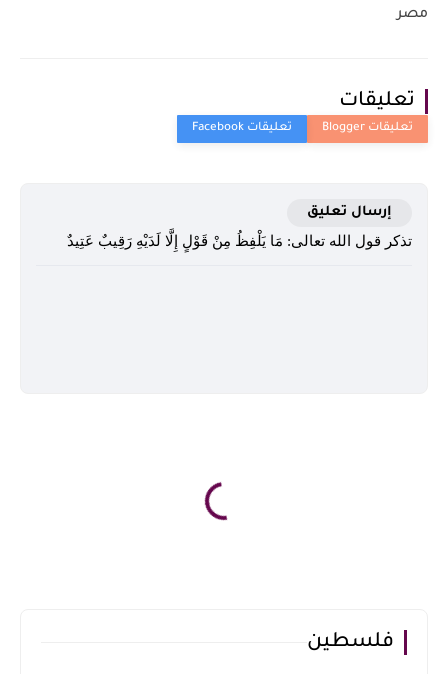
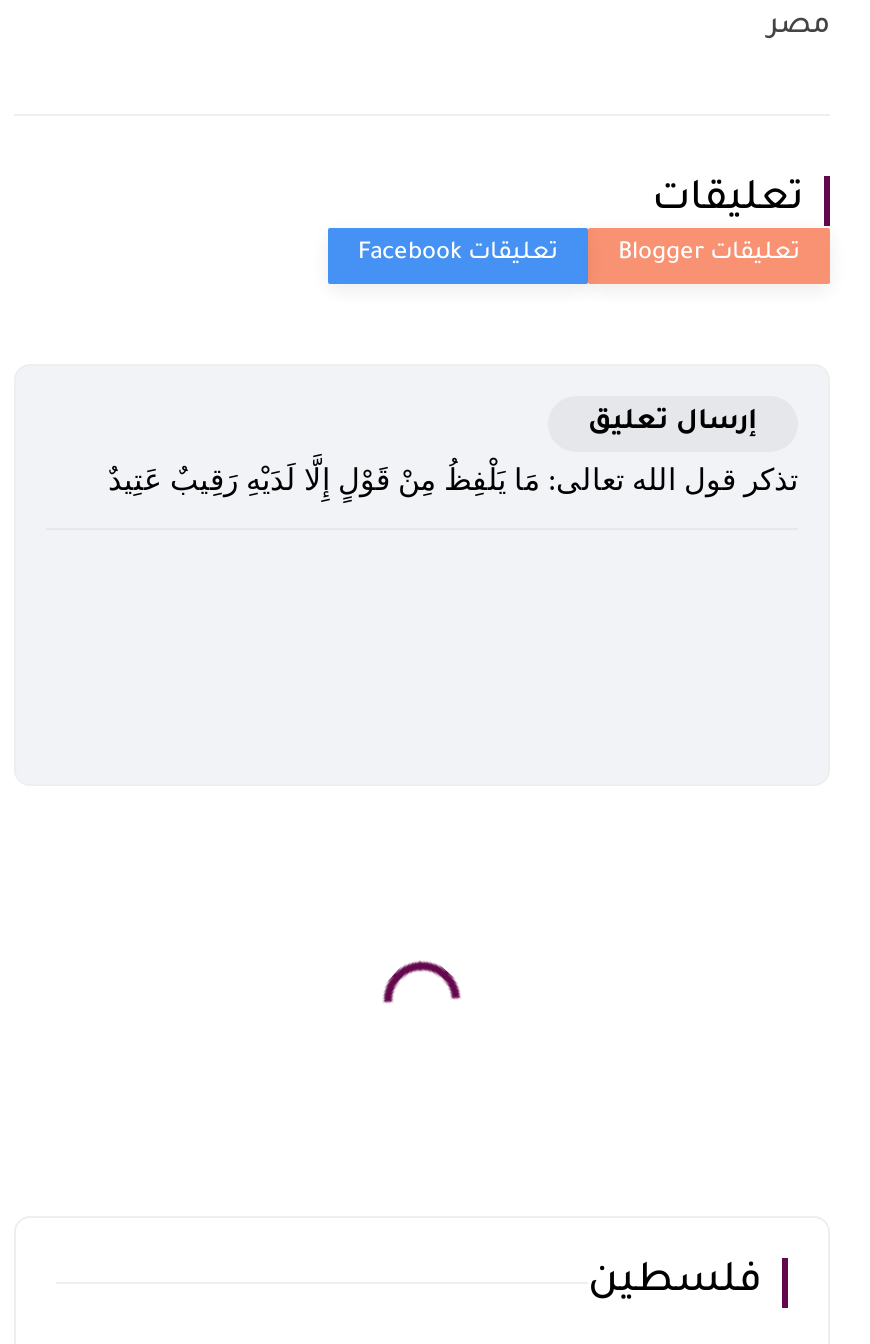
[204,481,243,522] [image] -> [382,958,462,1038] [image]

